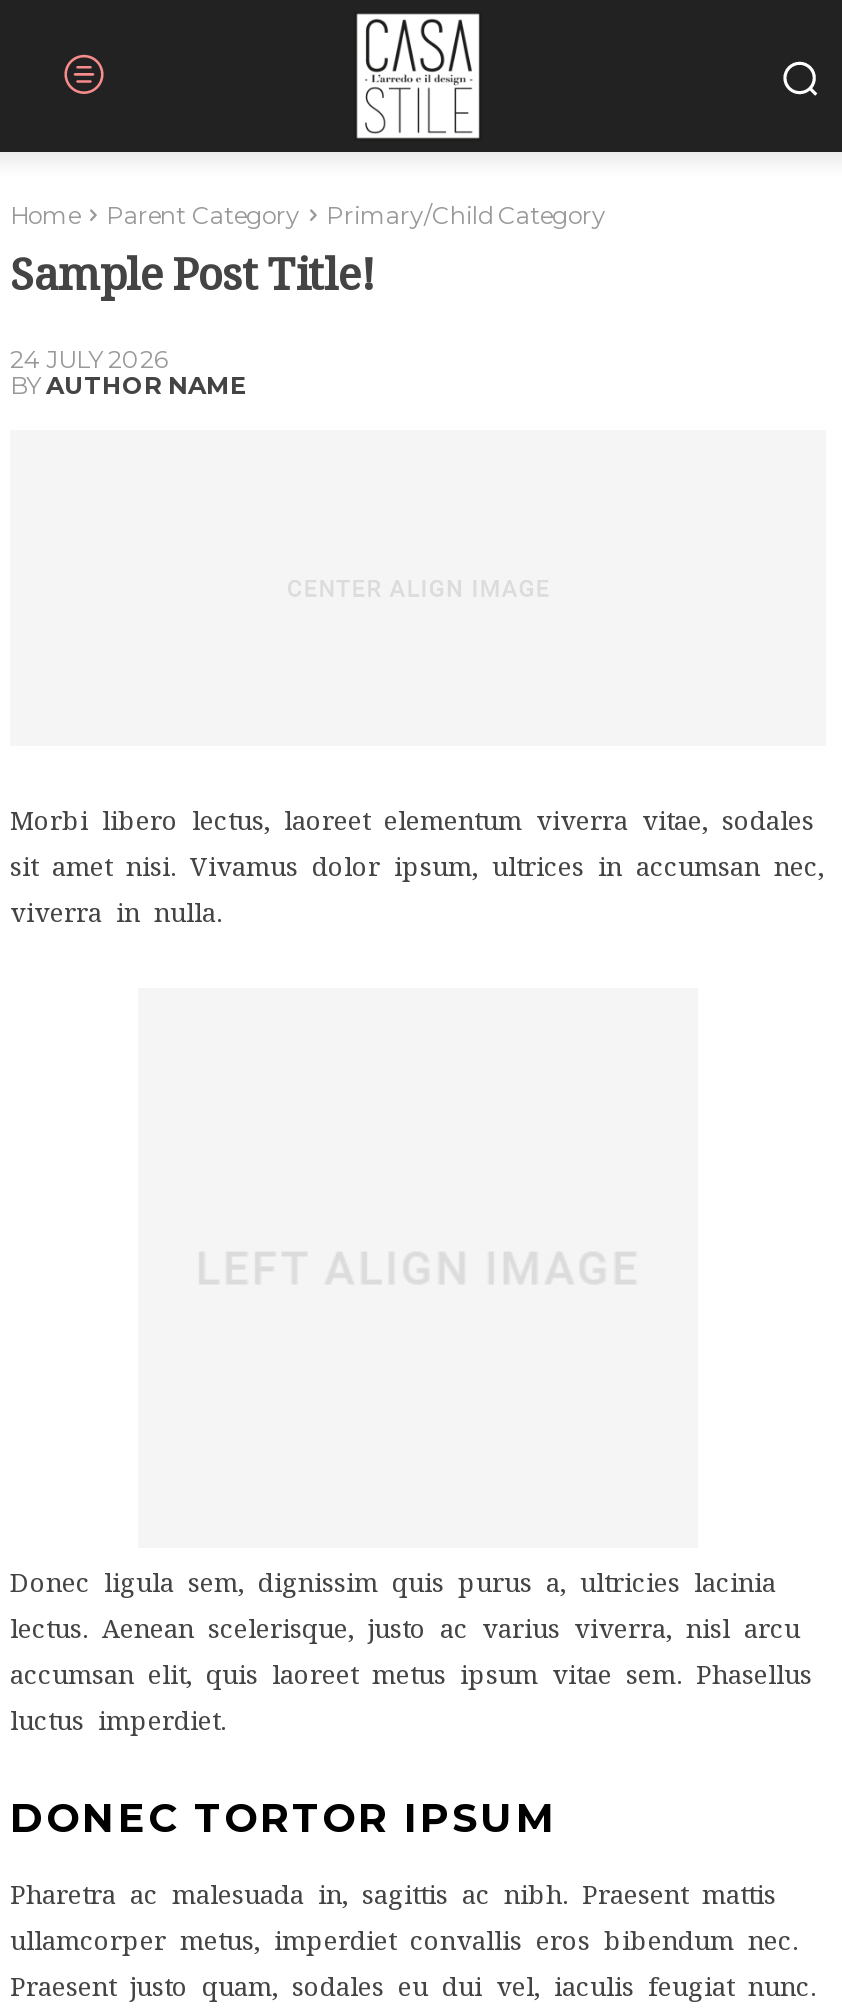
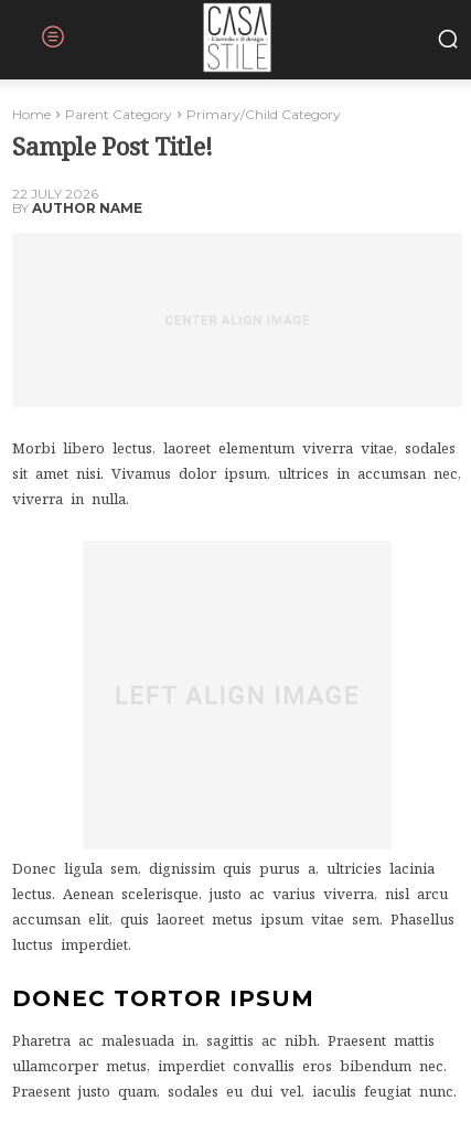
[10,344,168,374] 24 JULY 2026 -> [12,185,98,202] 22 JULY 2026

